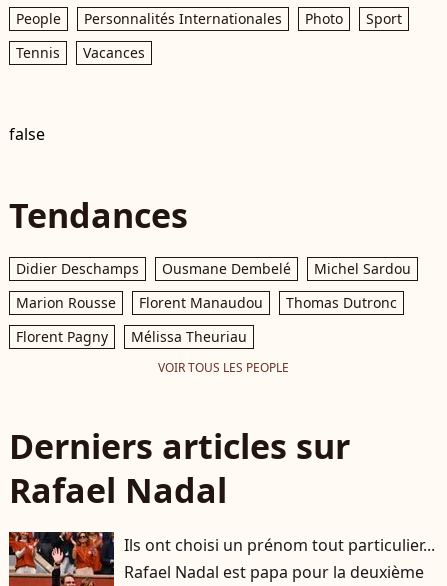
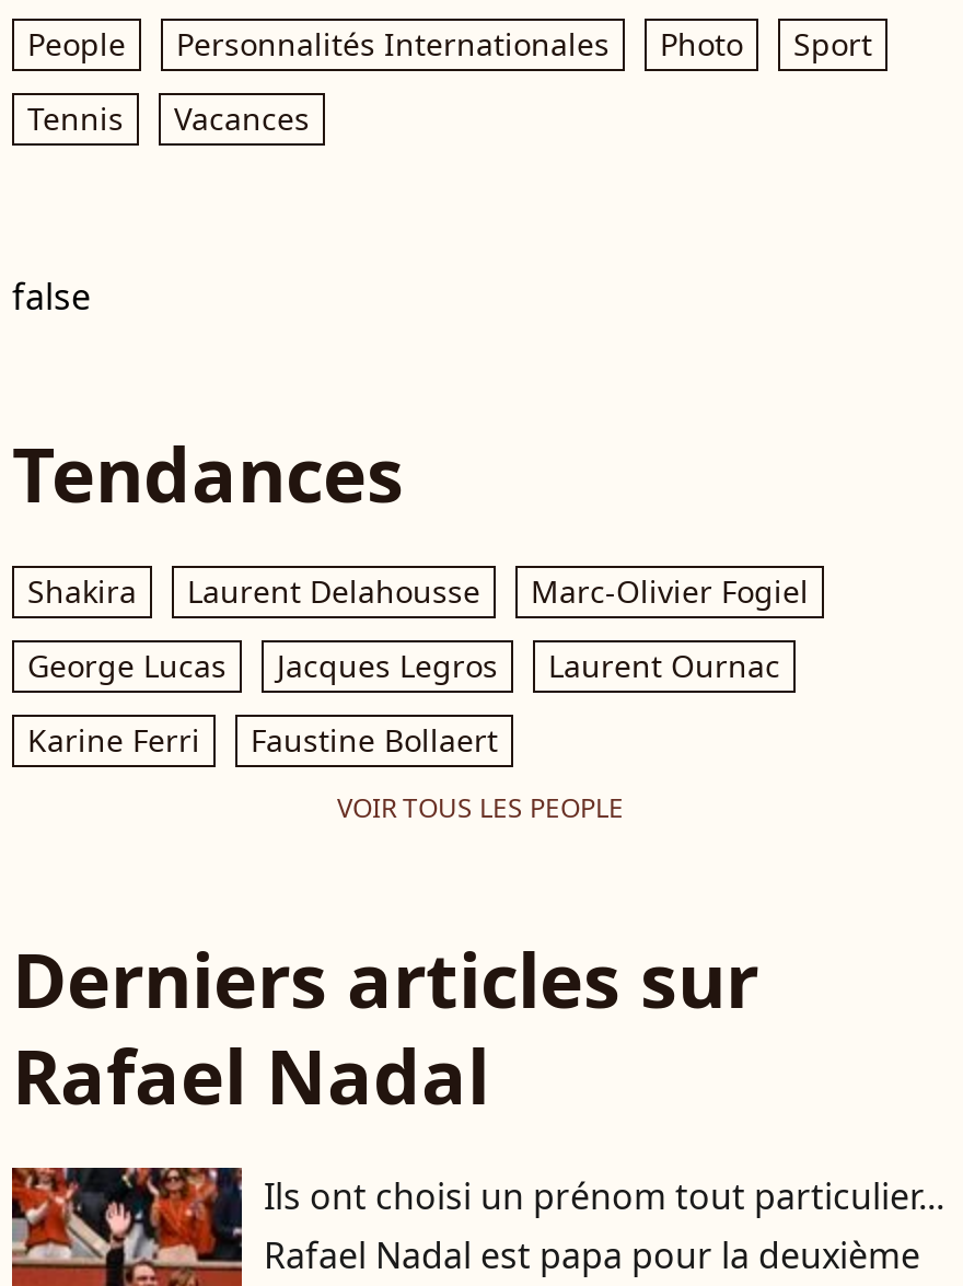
[16,259,411,278] Didier Deschamps | Ousmane Dembelé | Michel Sardou -> [27,570,809,612] Shakira | Laurent Delahousse | Marc-Olivier Fogiel
[16,293,397,312] Marion Rousse | Florent Manaudou | Thomas Dutronc -> [27,644,780,686] George Lucas | Jacques Legros | Laurent Ournac
[16,327,247,346] Florent Pagny | Mélissa Theuriau -> [27,719,498,760] Karine Ferri | Faustine Bollaert

